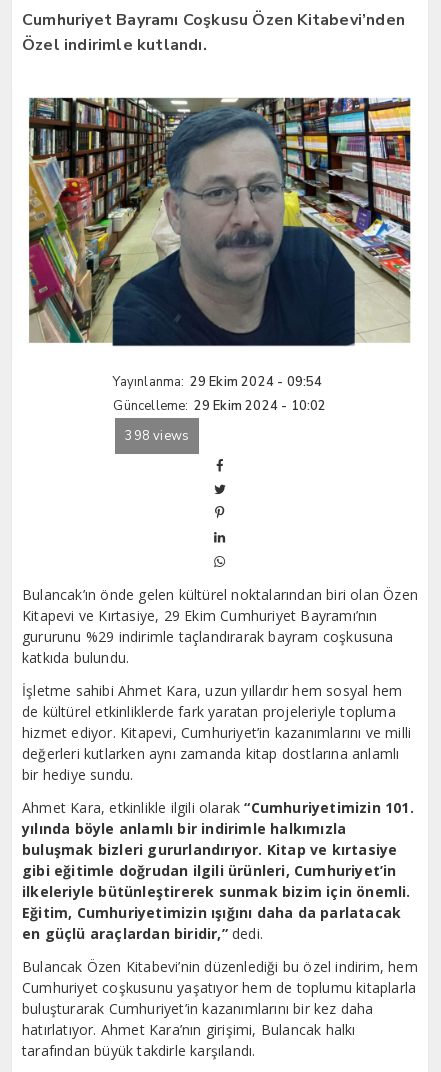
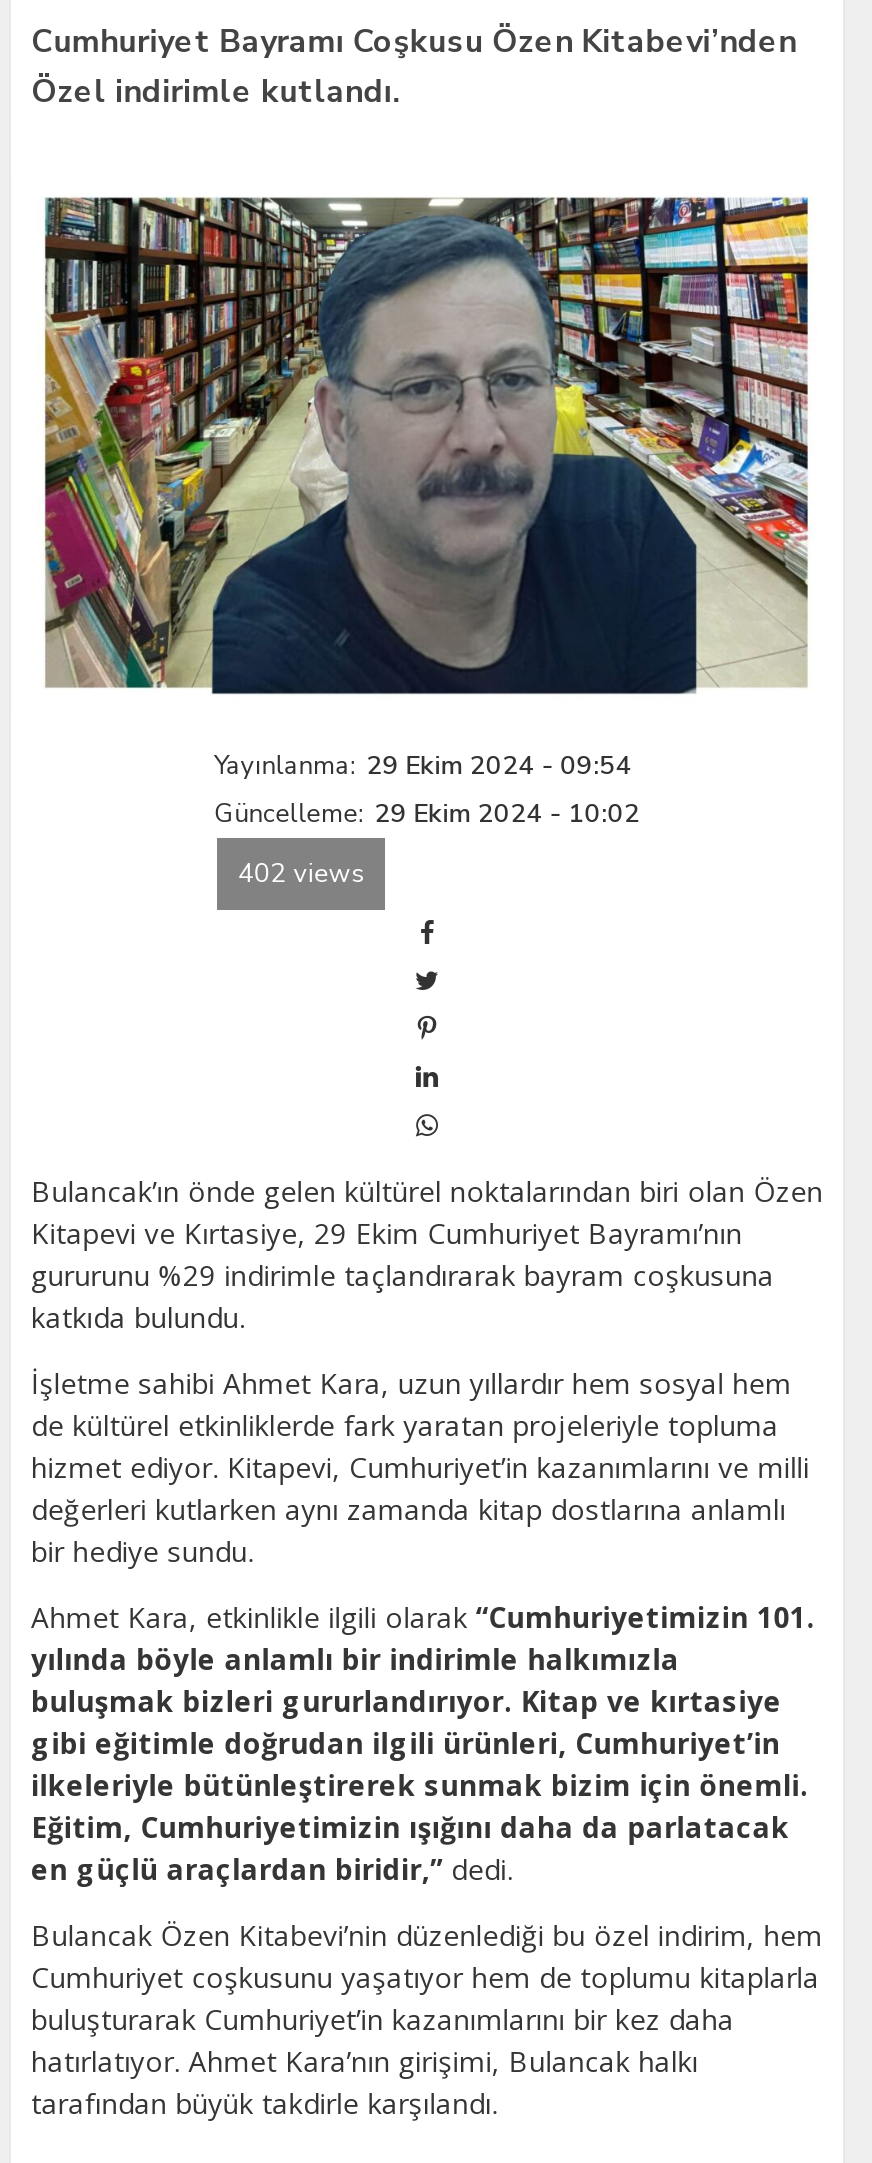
[125,427,189,445] 398 views -> [238,857,365,893] 402 views

